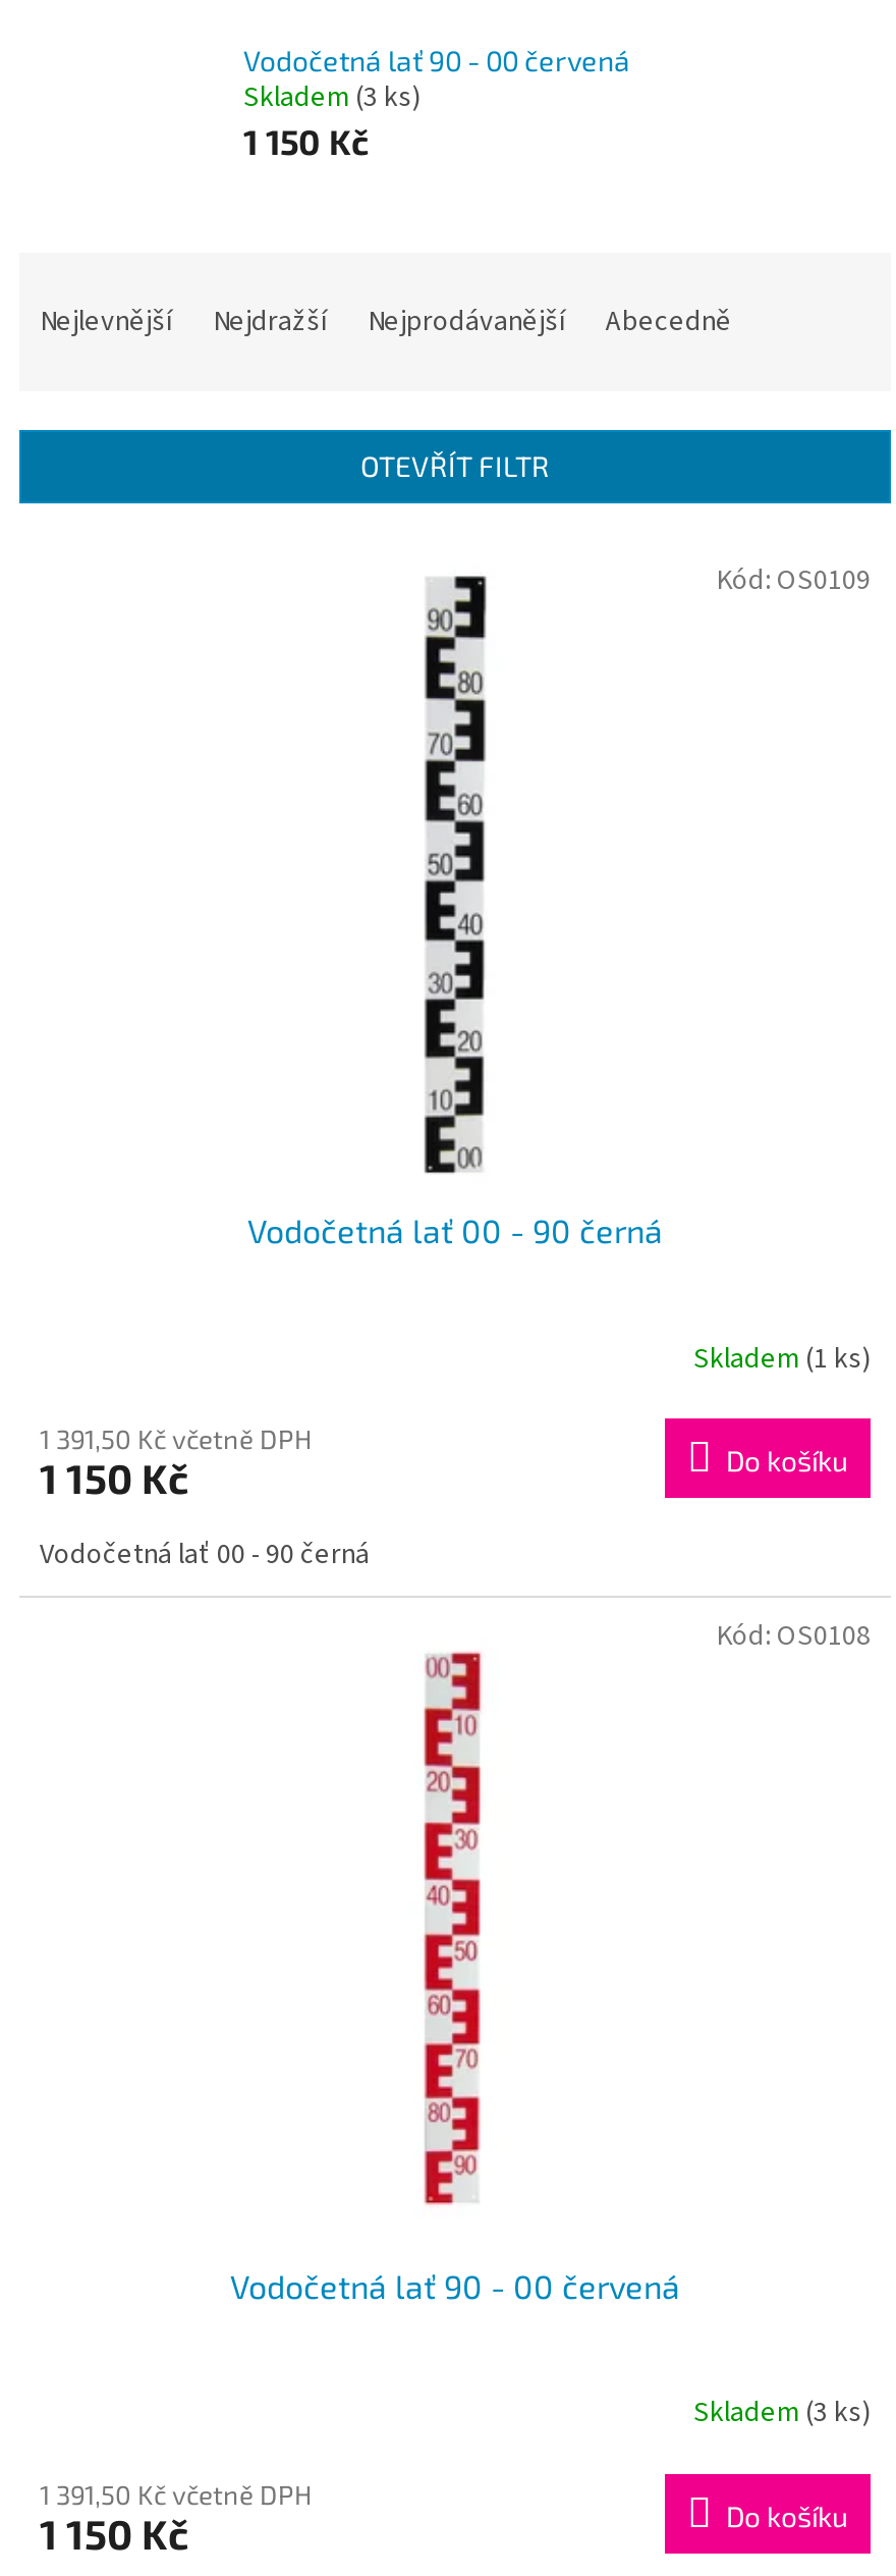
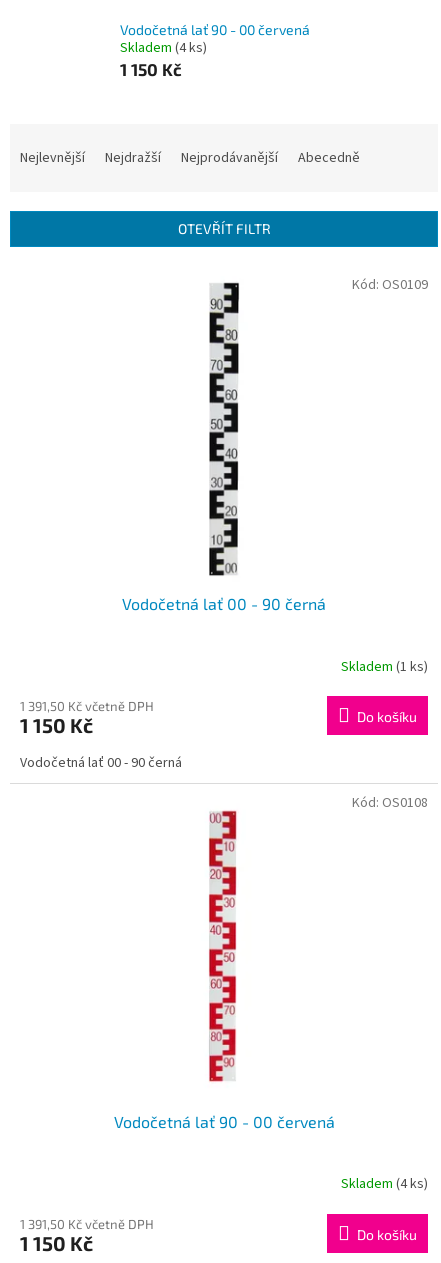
[243,77,421,118] Skladem (3 ks) -> [120,38,207,58] Skladem (4 ks)
[693,2393,871,2434] Skladem (3 ks) -> [341,1174,428,1194] Skladem (4 ks)

